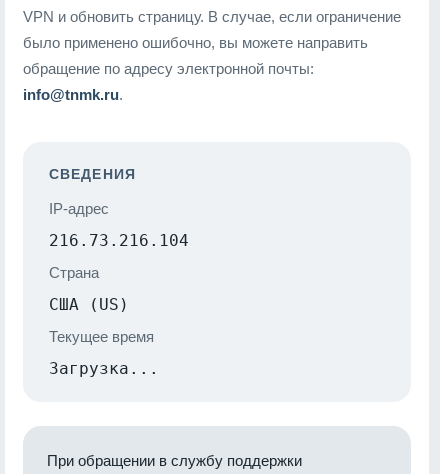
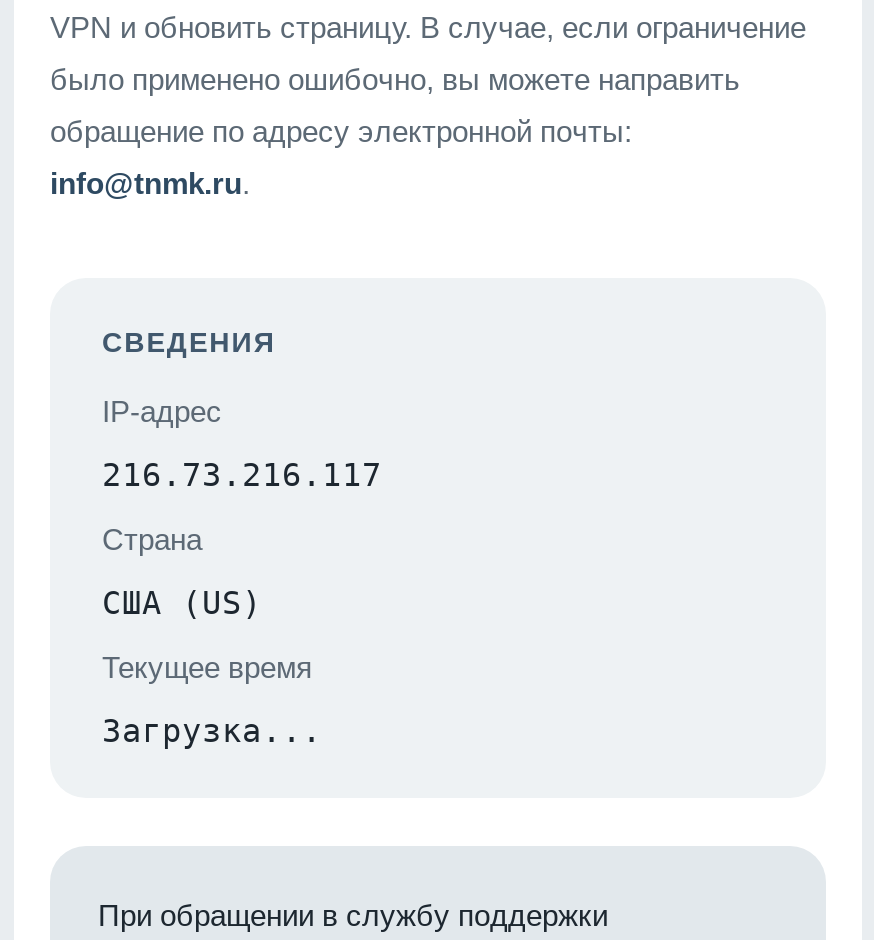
[49,230,189,249] 216.73.216.104 -> [102,455,382,493] 216.73.216.117

